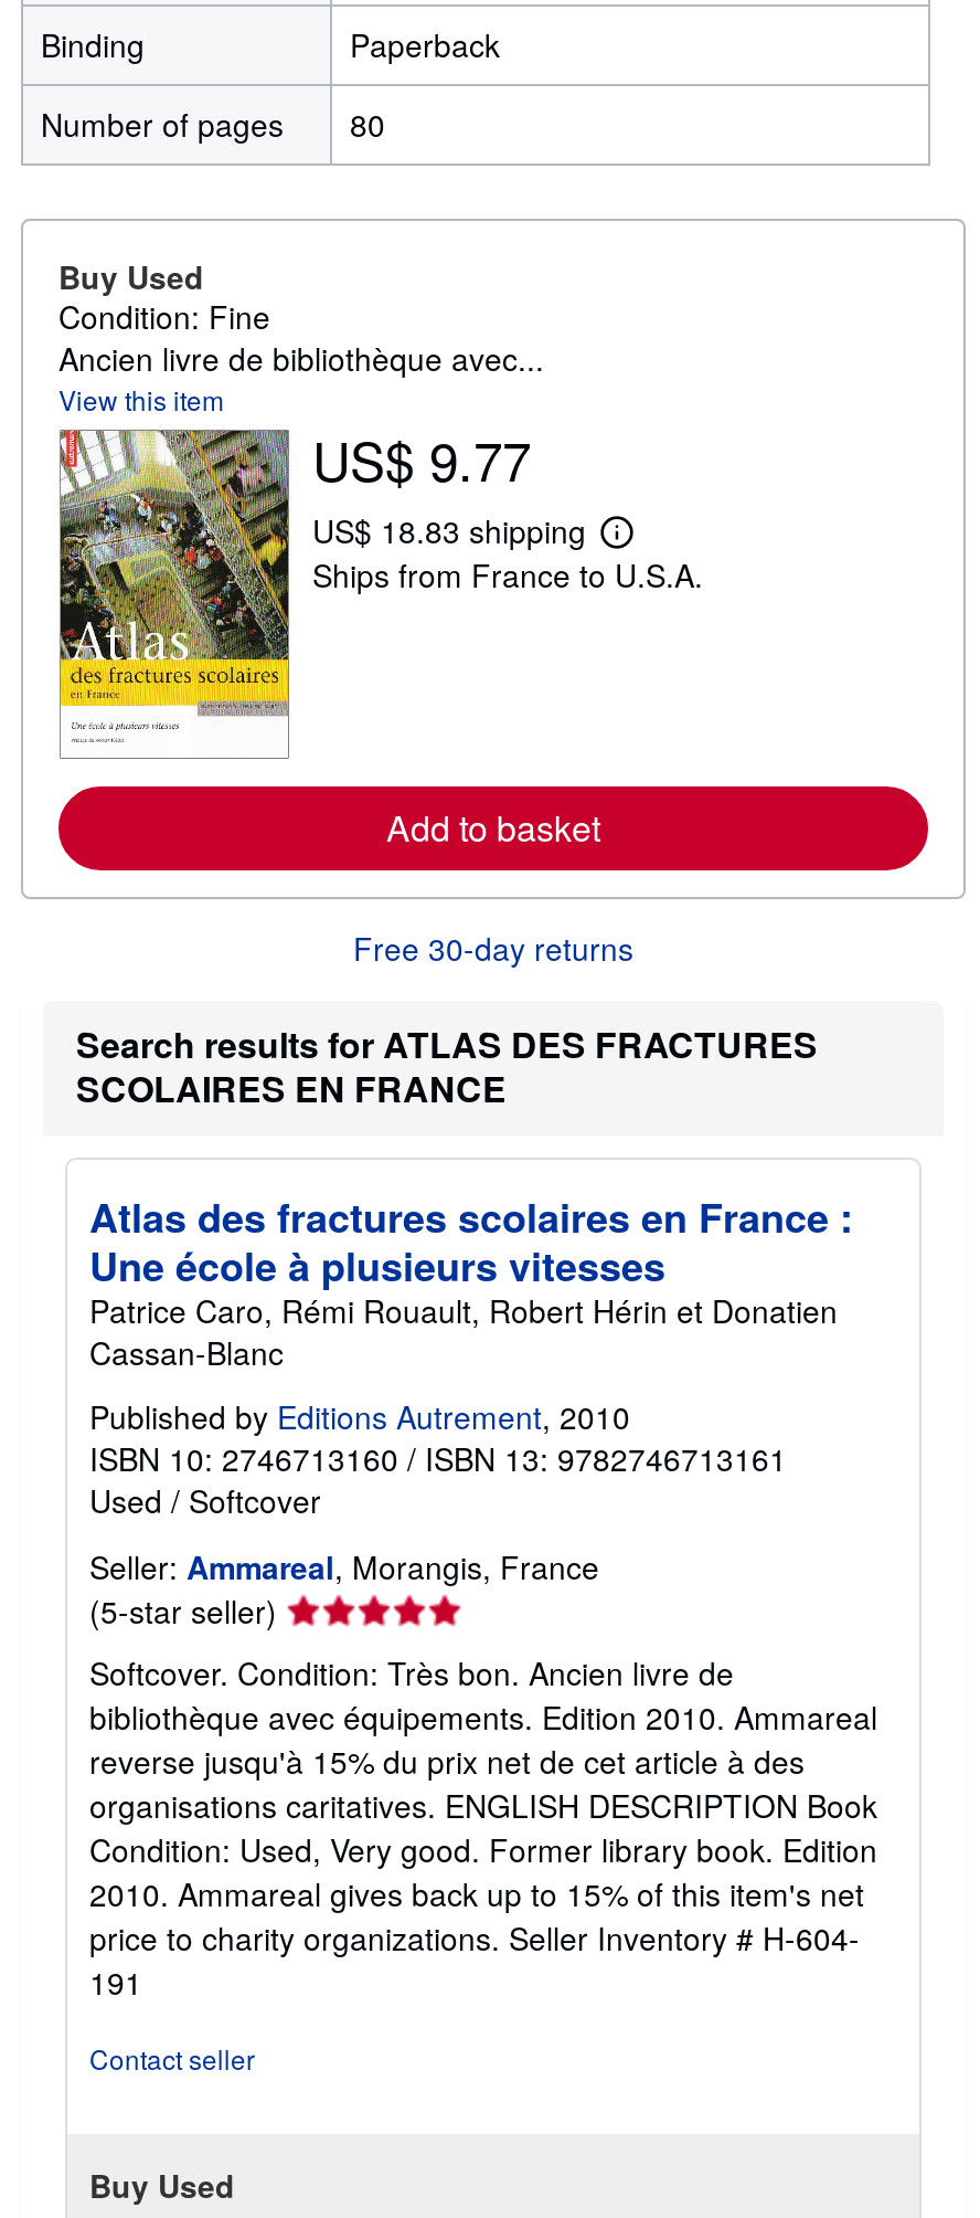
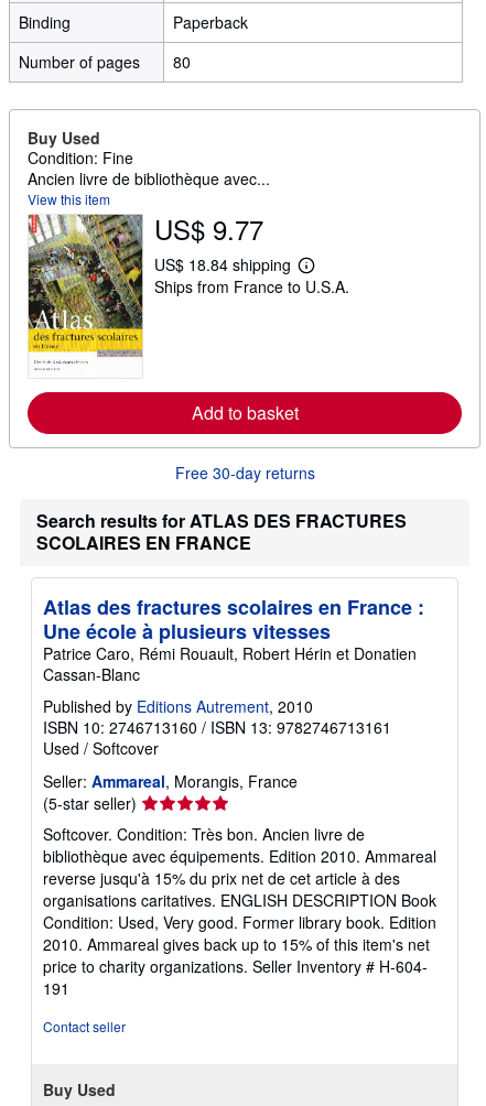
[312,508,629,562] US$ 18.83 shipping L -> [154,253,312,280] US$ 18.84 shipping L

